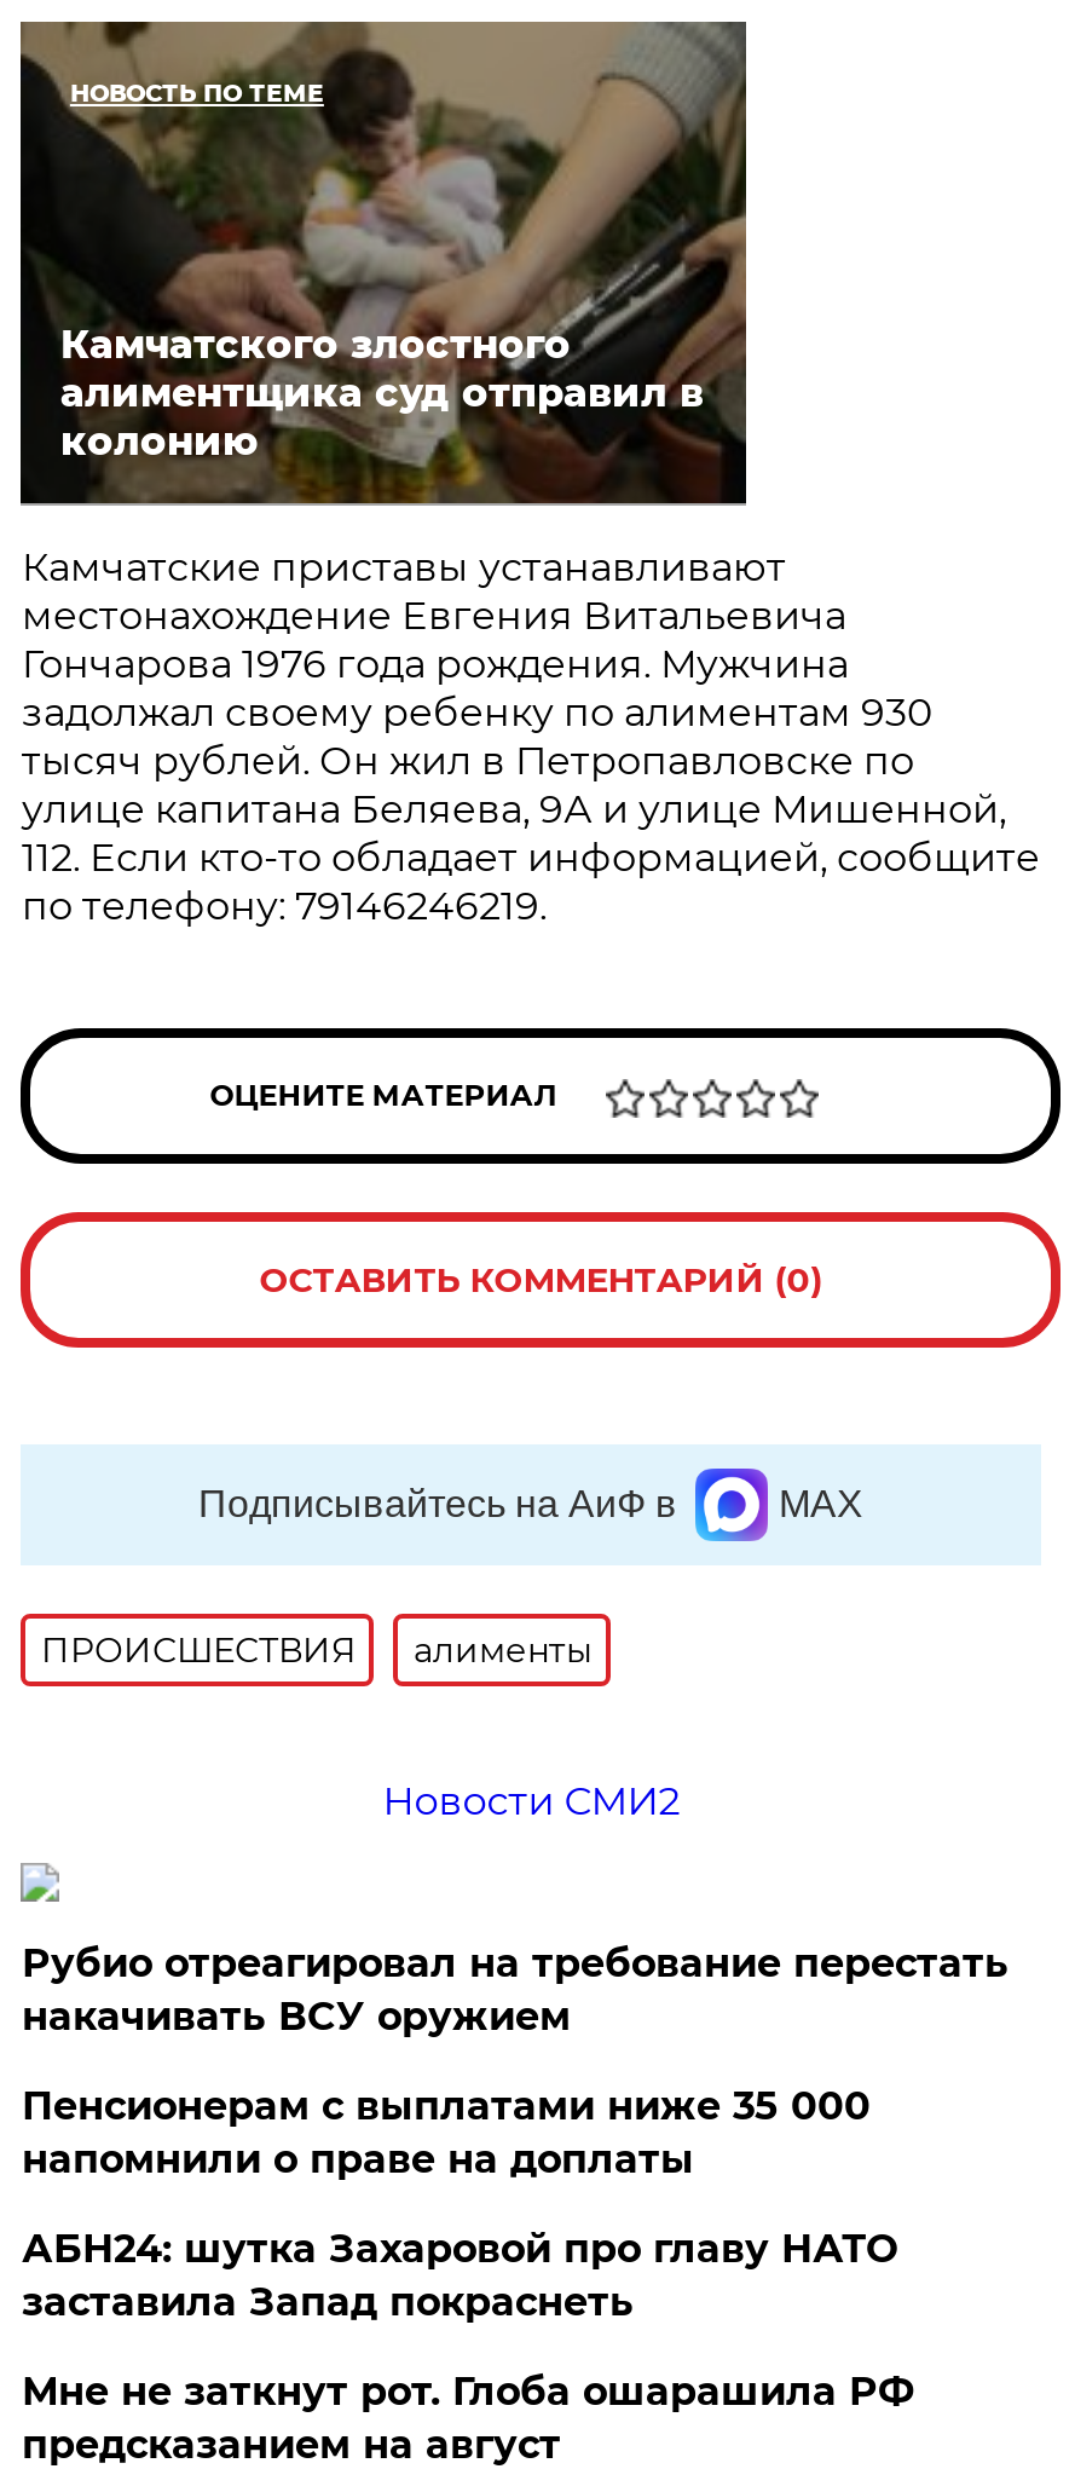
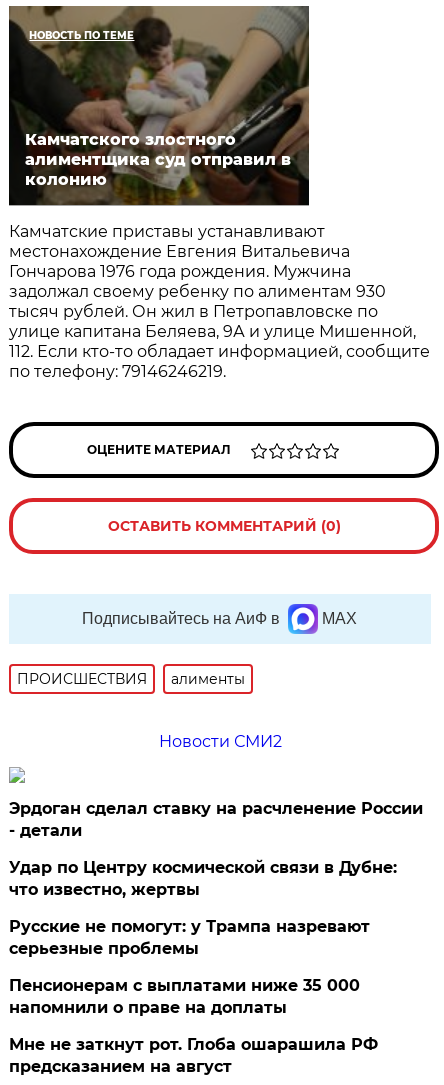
[22,1940,1008,2040] Рубио отреагировал на требование перестать | накачивать ВСУ оружием -> [9,799,423,958] Эрдоган сделал ставку на расчленение России | - детали | Удар по Центру космической связи в Дубне: | что известно, жертвы | Русские не помогут: у Трампа назревают | серьезные проблемы
moved [22,2083,870,2182] -> [9,976,360,1017]: Пенсионерам с выплатами ниже 35 000 | напомнили о праве на доплаты
[22,2226,897,2325] АБН24: шутка Захаровой про главу НАТО | заставила Запад покраснеть -> none

